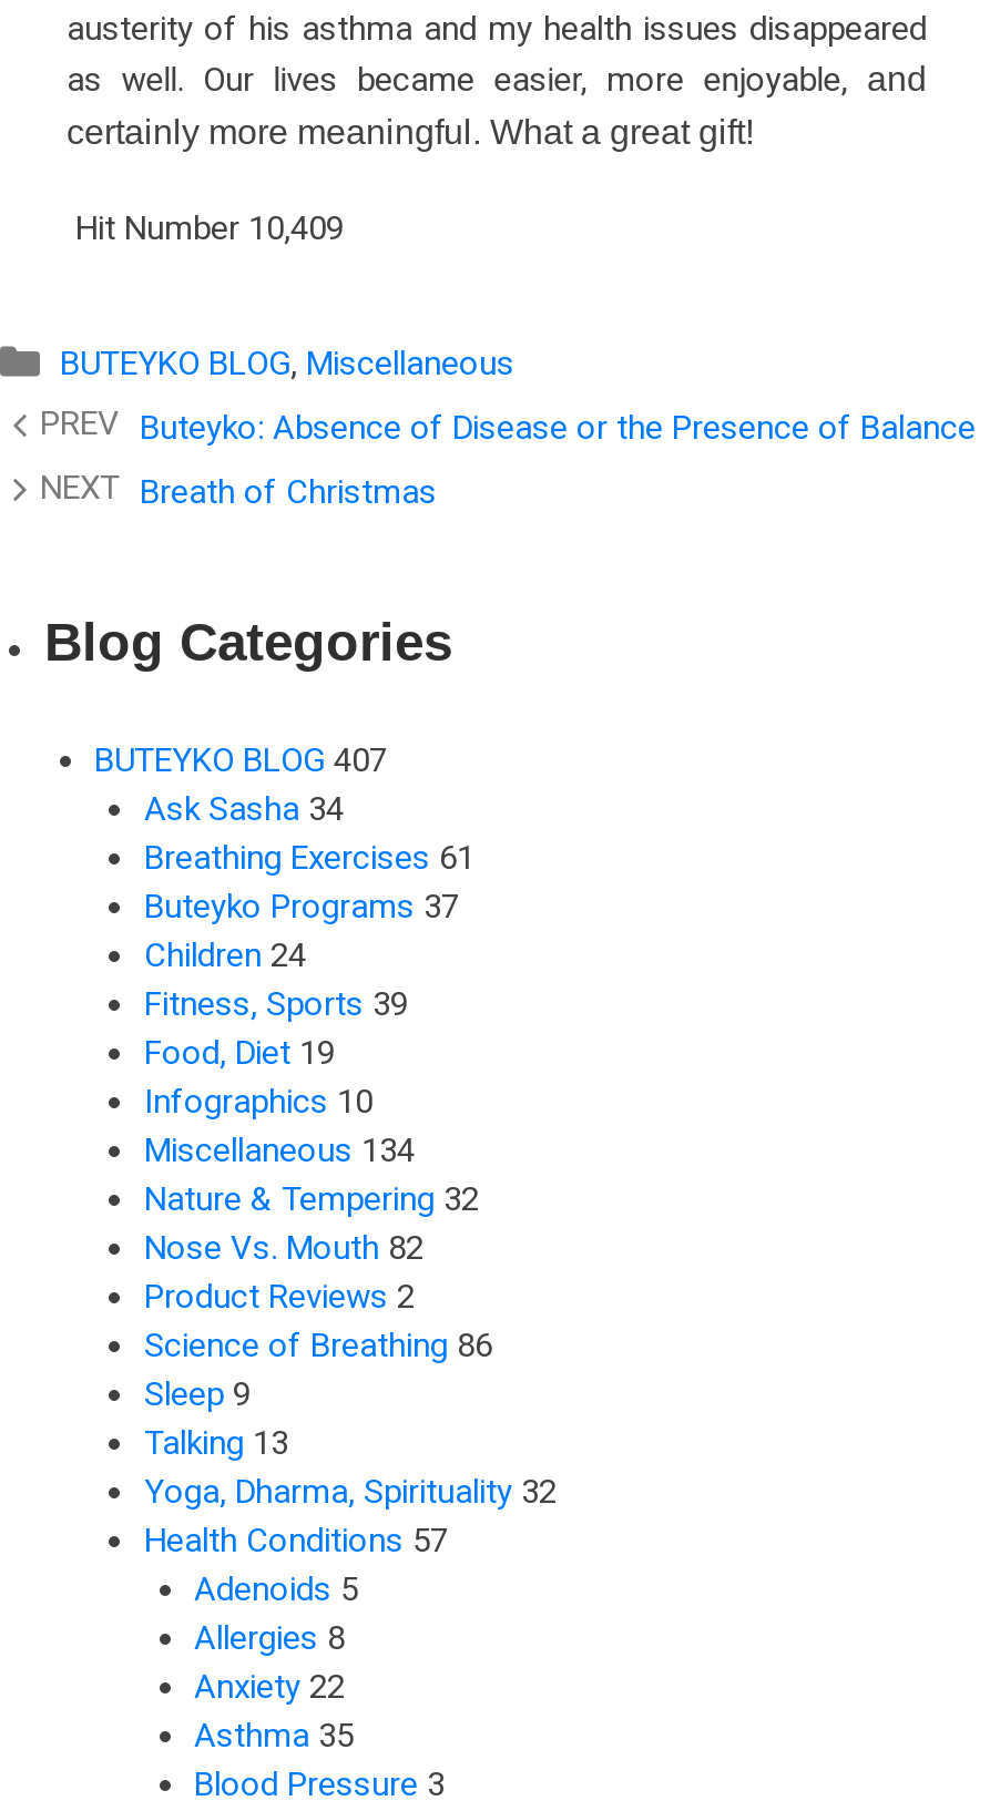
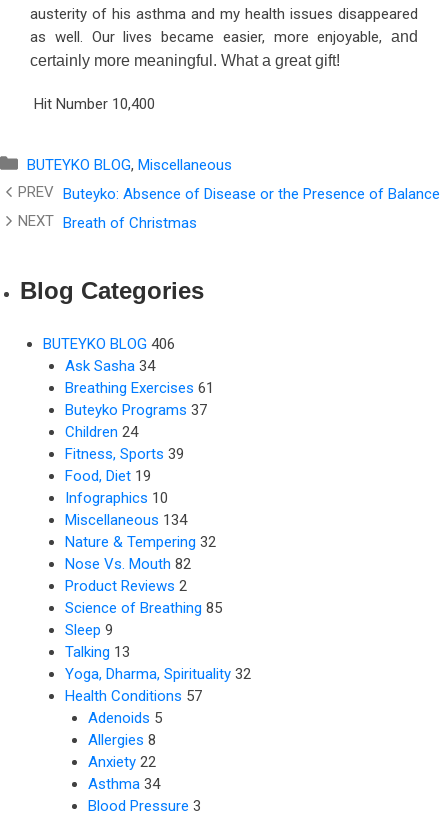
[75,209,344,249] Hit Number 10,409 -> [34,94,155,112] Hit Number 10,400
[94,741,387,781] BUTEYKO BLOG 407 -> [42,334,174,352] BUTEYKO BLOG 406
[144,1327,492,1367] Science of Breathing 86 -> [65,598,222,616] Science of Breathing 85
[194,1717,354,1757] Asthma 35 -> [87,774,159,792] Asthma 34

